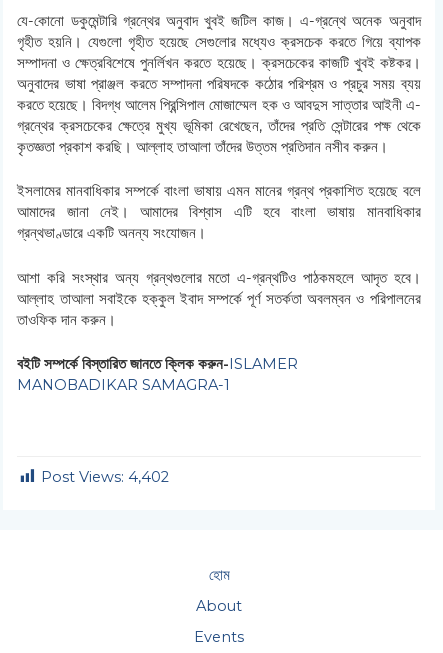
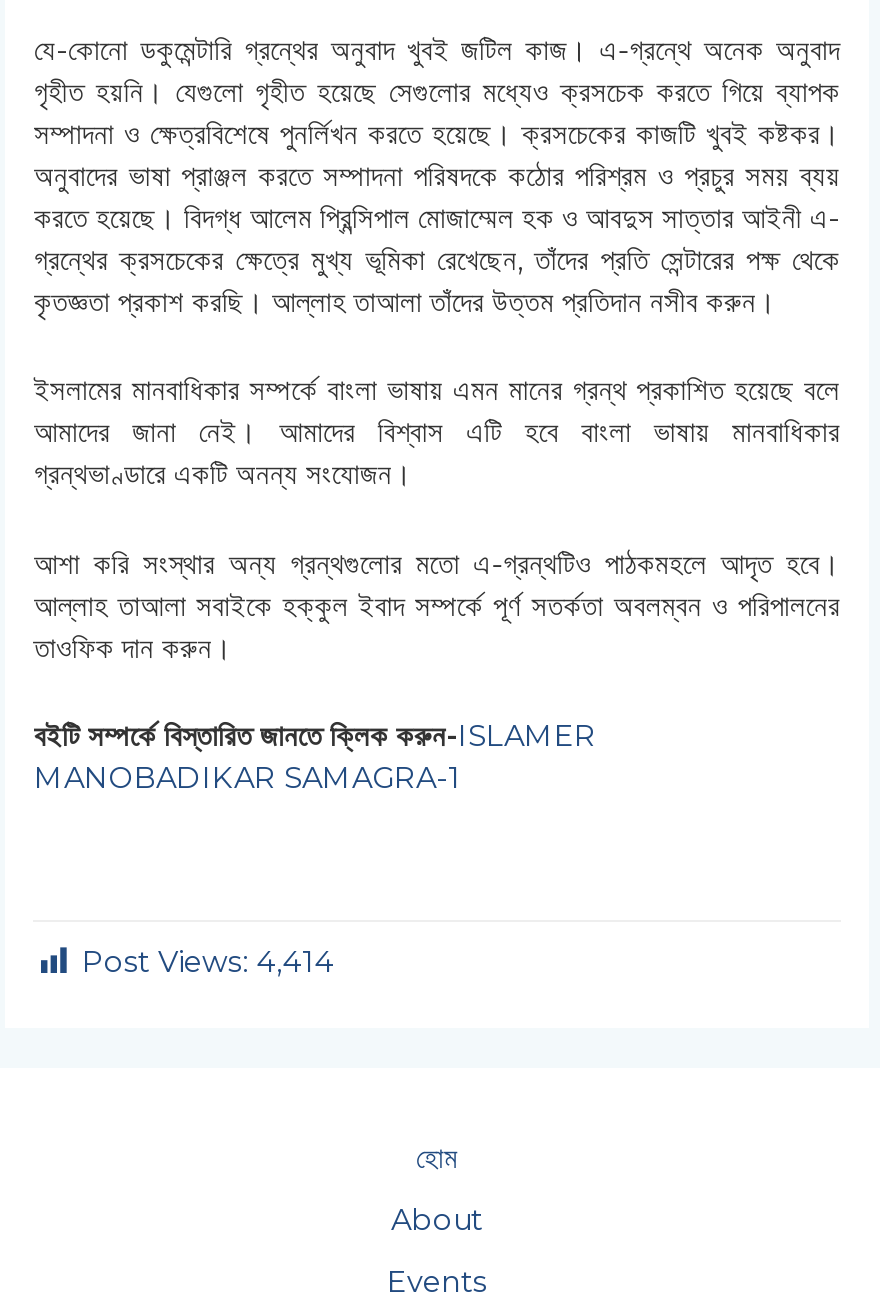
[41,468,169,486] Post Views: 4,402 -> [82,944,334,980] Post Views: 4,414

